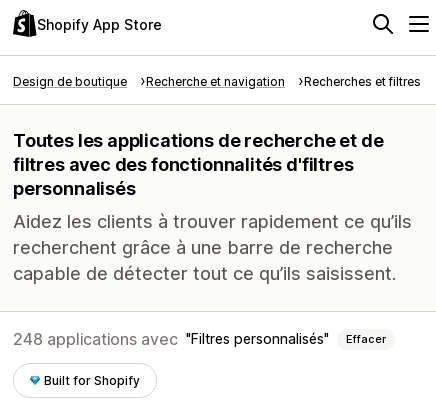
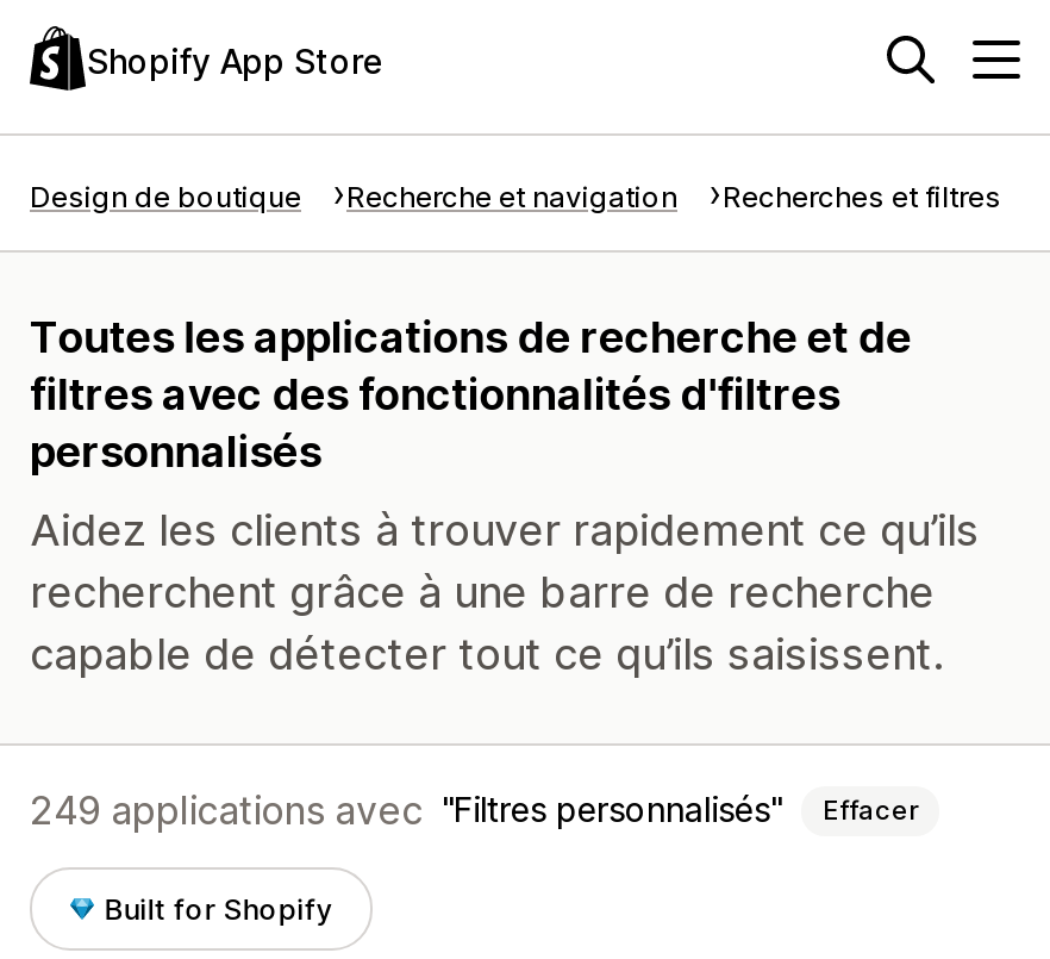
[13,329,178,349] 248 applications avec -> [30,786,423,834] 249 applications avec

